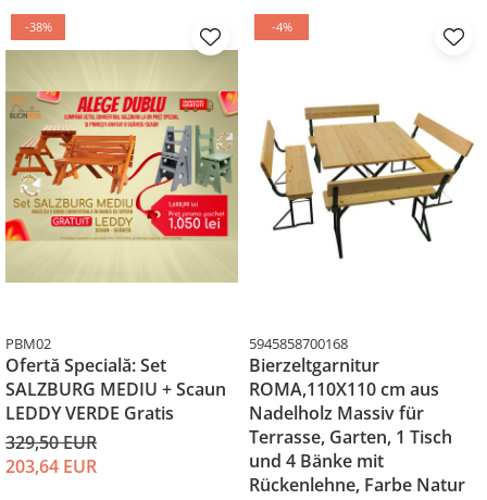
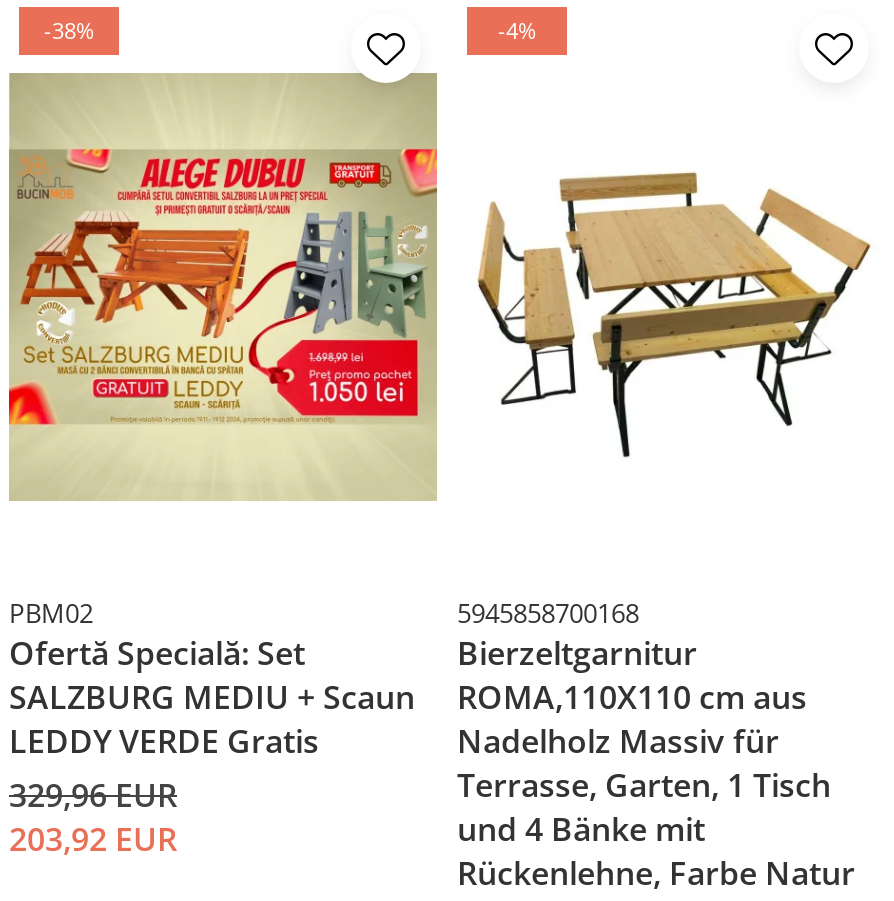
[5,431,97,455] 329,50 EUR -> [9,773,177,817] 329,96 EUR
[5,455,97,478] 203,64 EUR -> [9,817,177,861] 203,92 EUR

